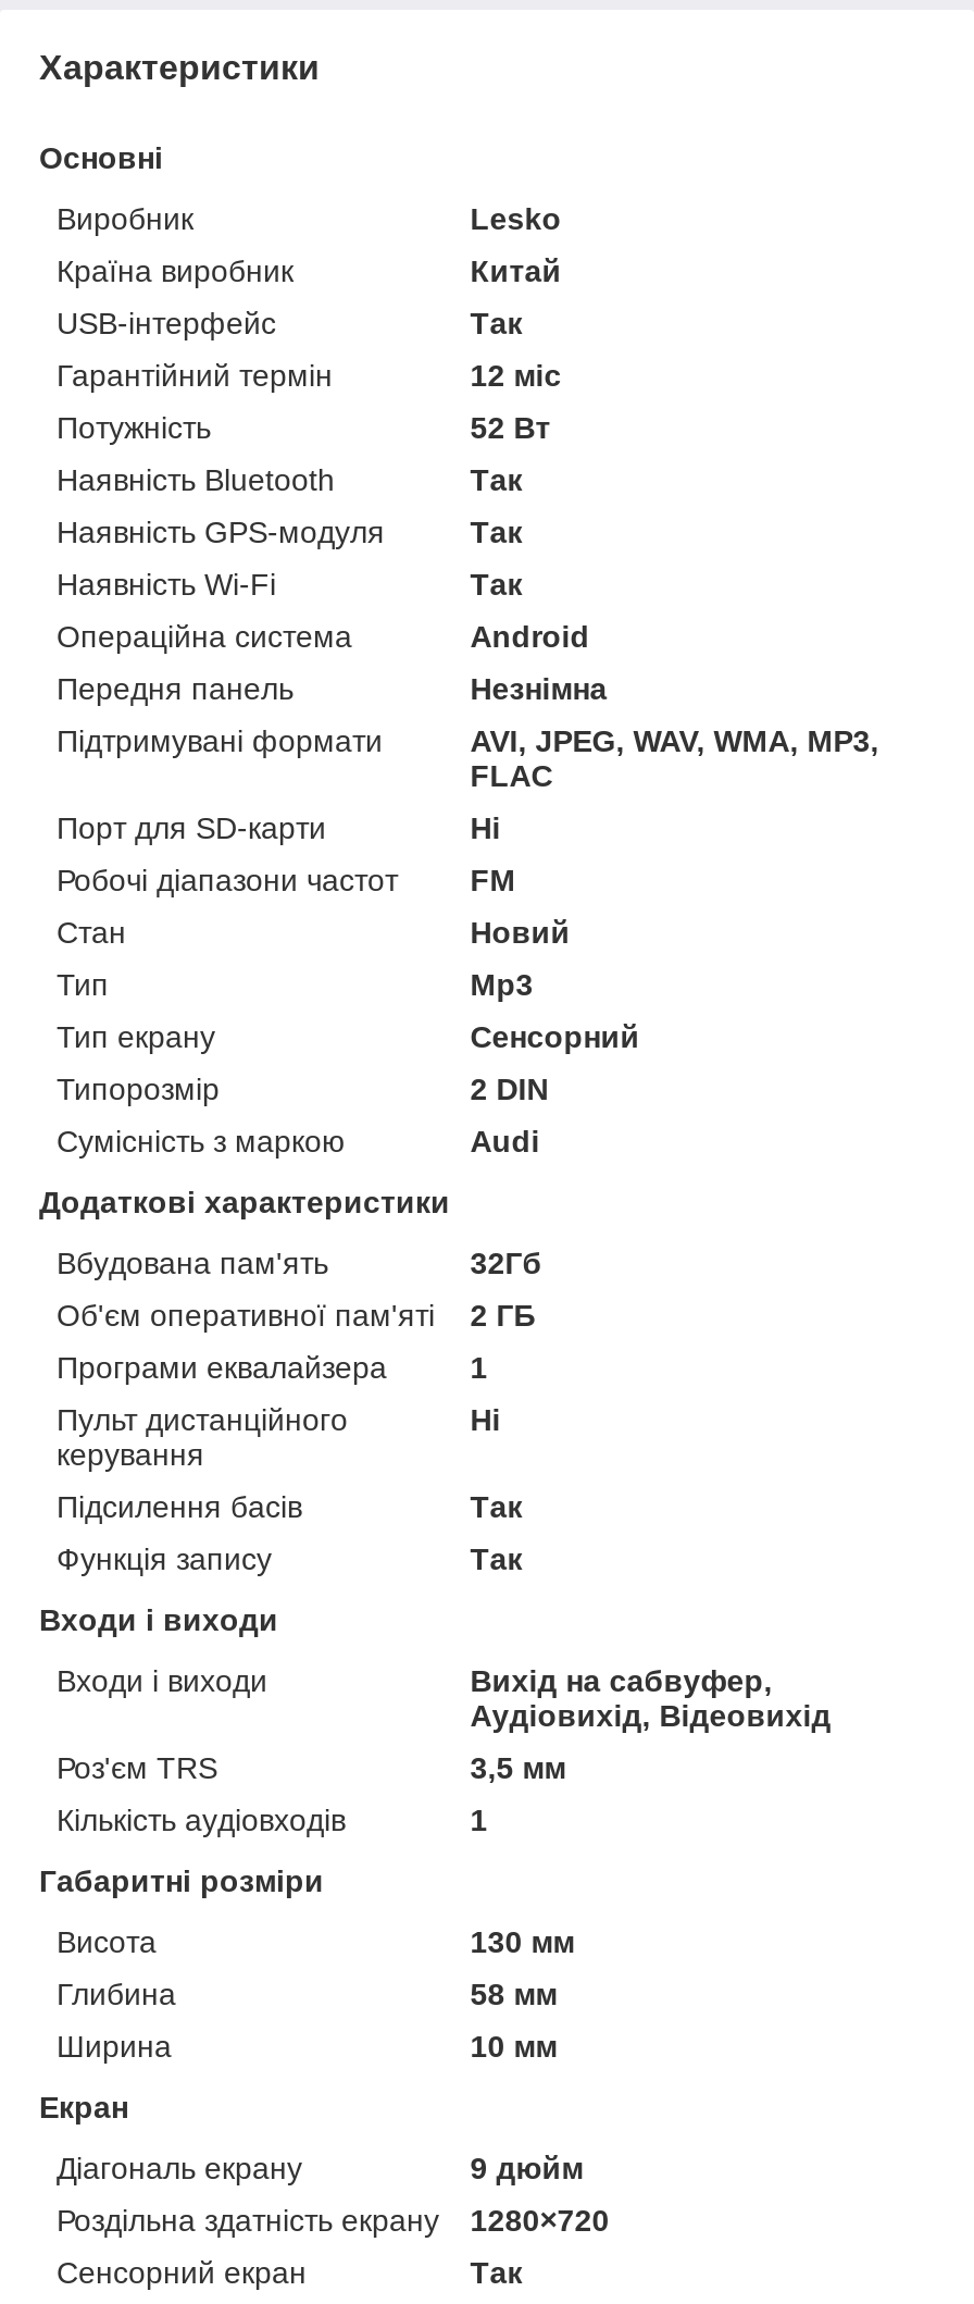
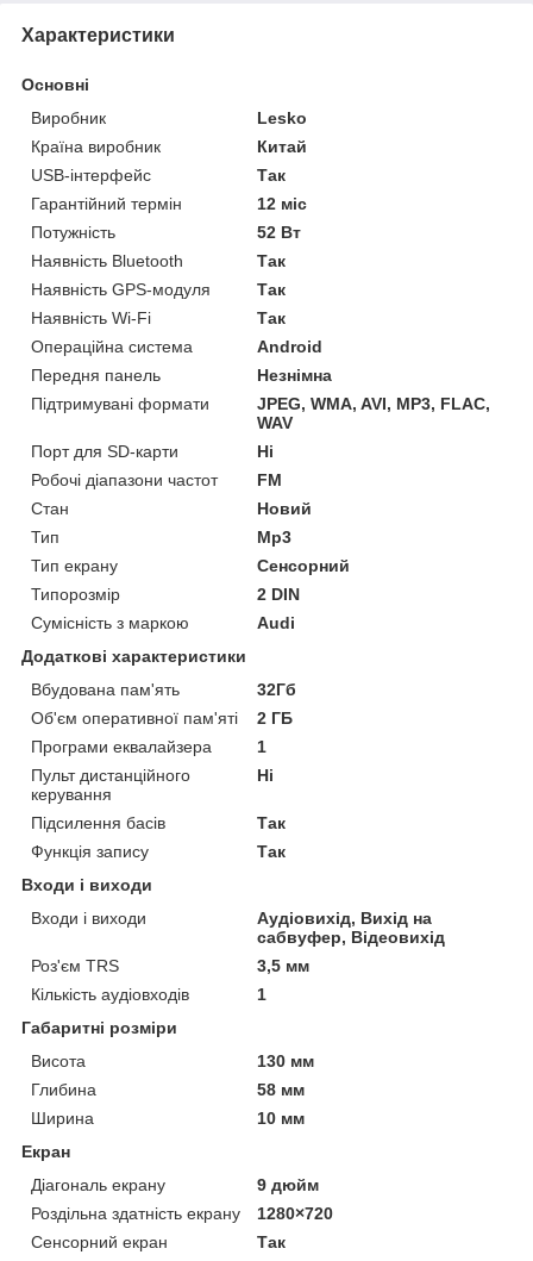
[470,724,879,794] AVI, JPEG, WAV, WMA, MP3, | FLAC -> [257,394,490,433] JPEG, WMA, AVI, MP3, FLAC, | WAV
[470,1664,831,1734] Вихід на сабвуфер, | Аудіовихід, Відеовихід -> [257,909,445,947] Аудіовихід, Вихід на | сабвуфер, Відеовихід

